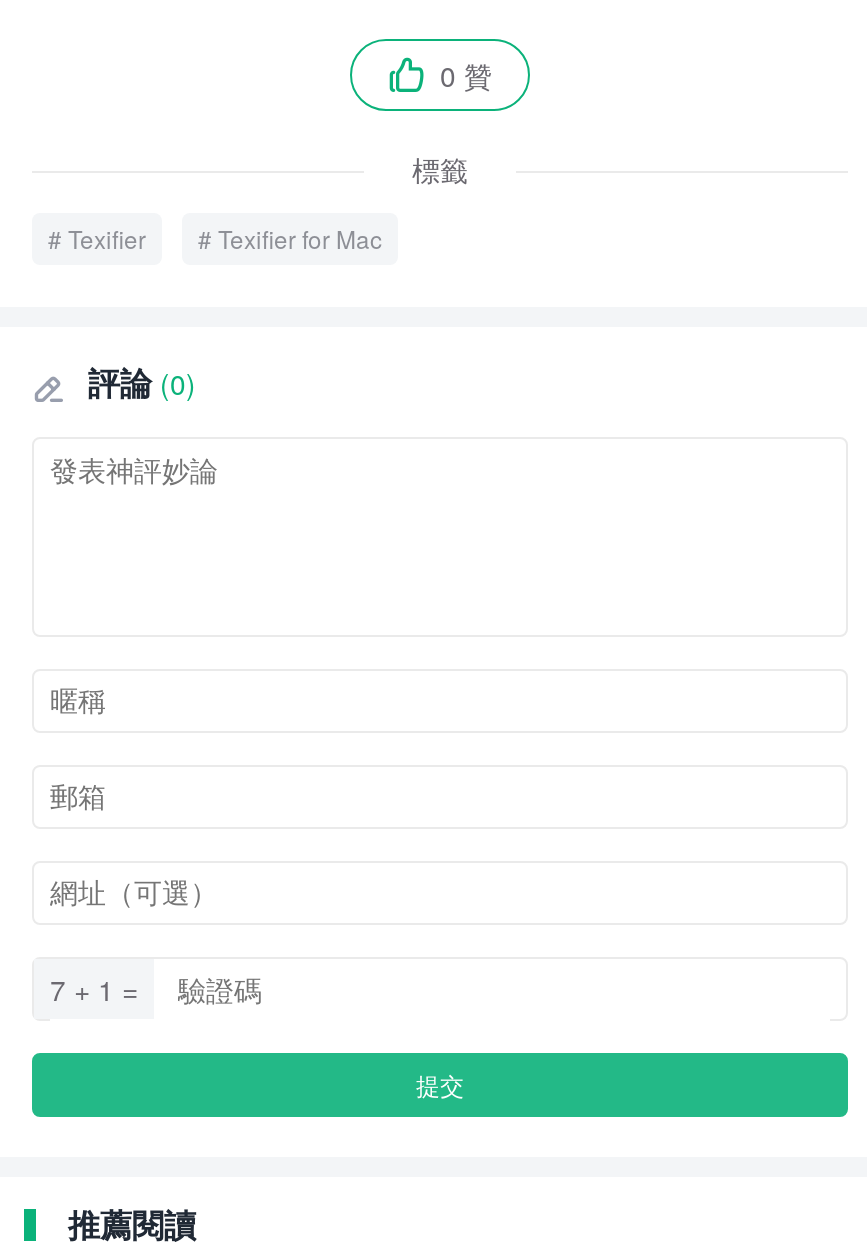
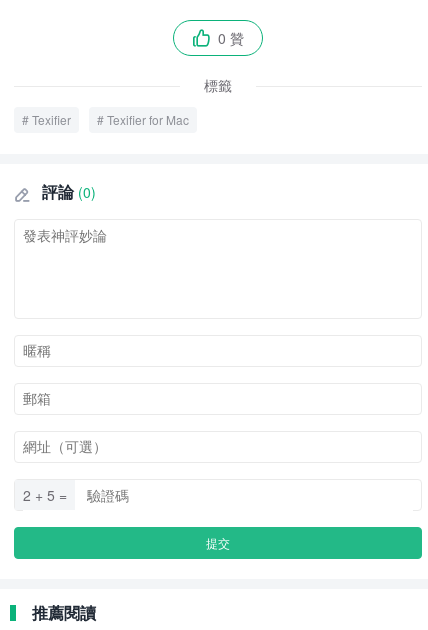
[50,969,138,1009] 7 + 1 = -> [23,485,67,505] 2 + 5 =

